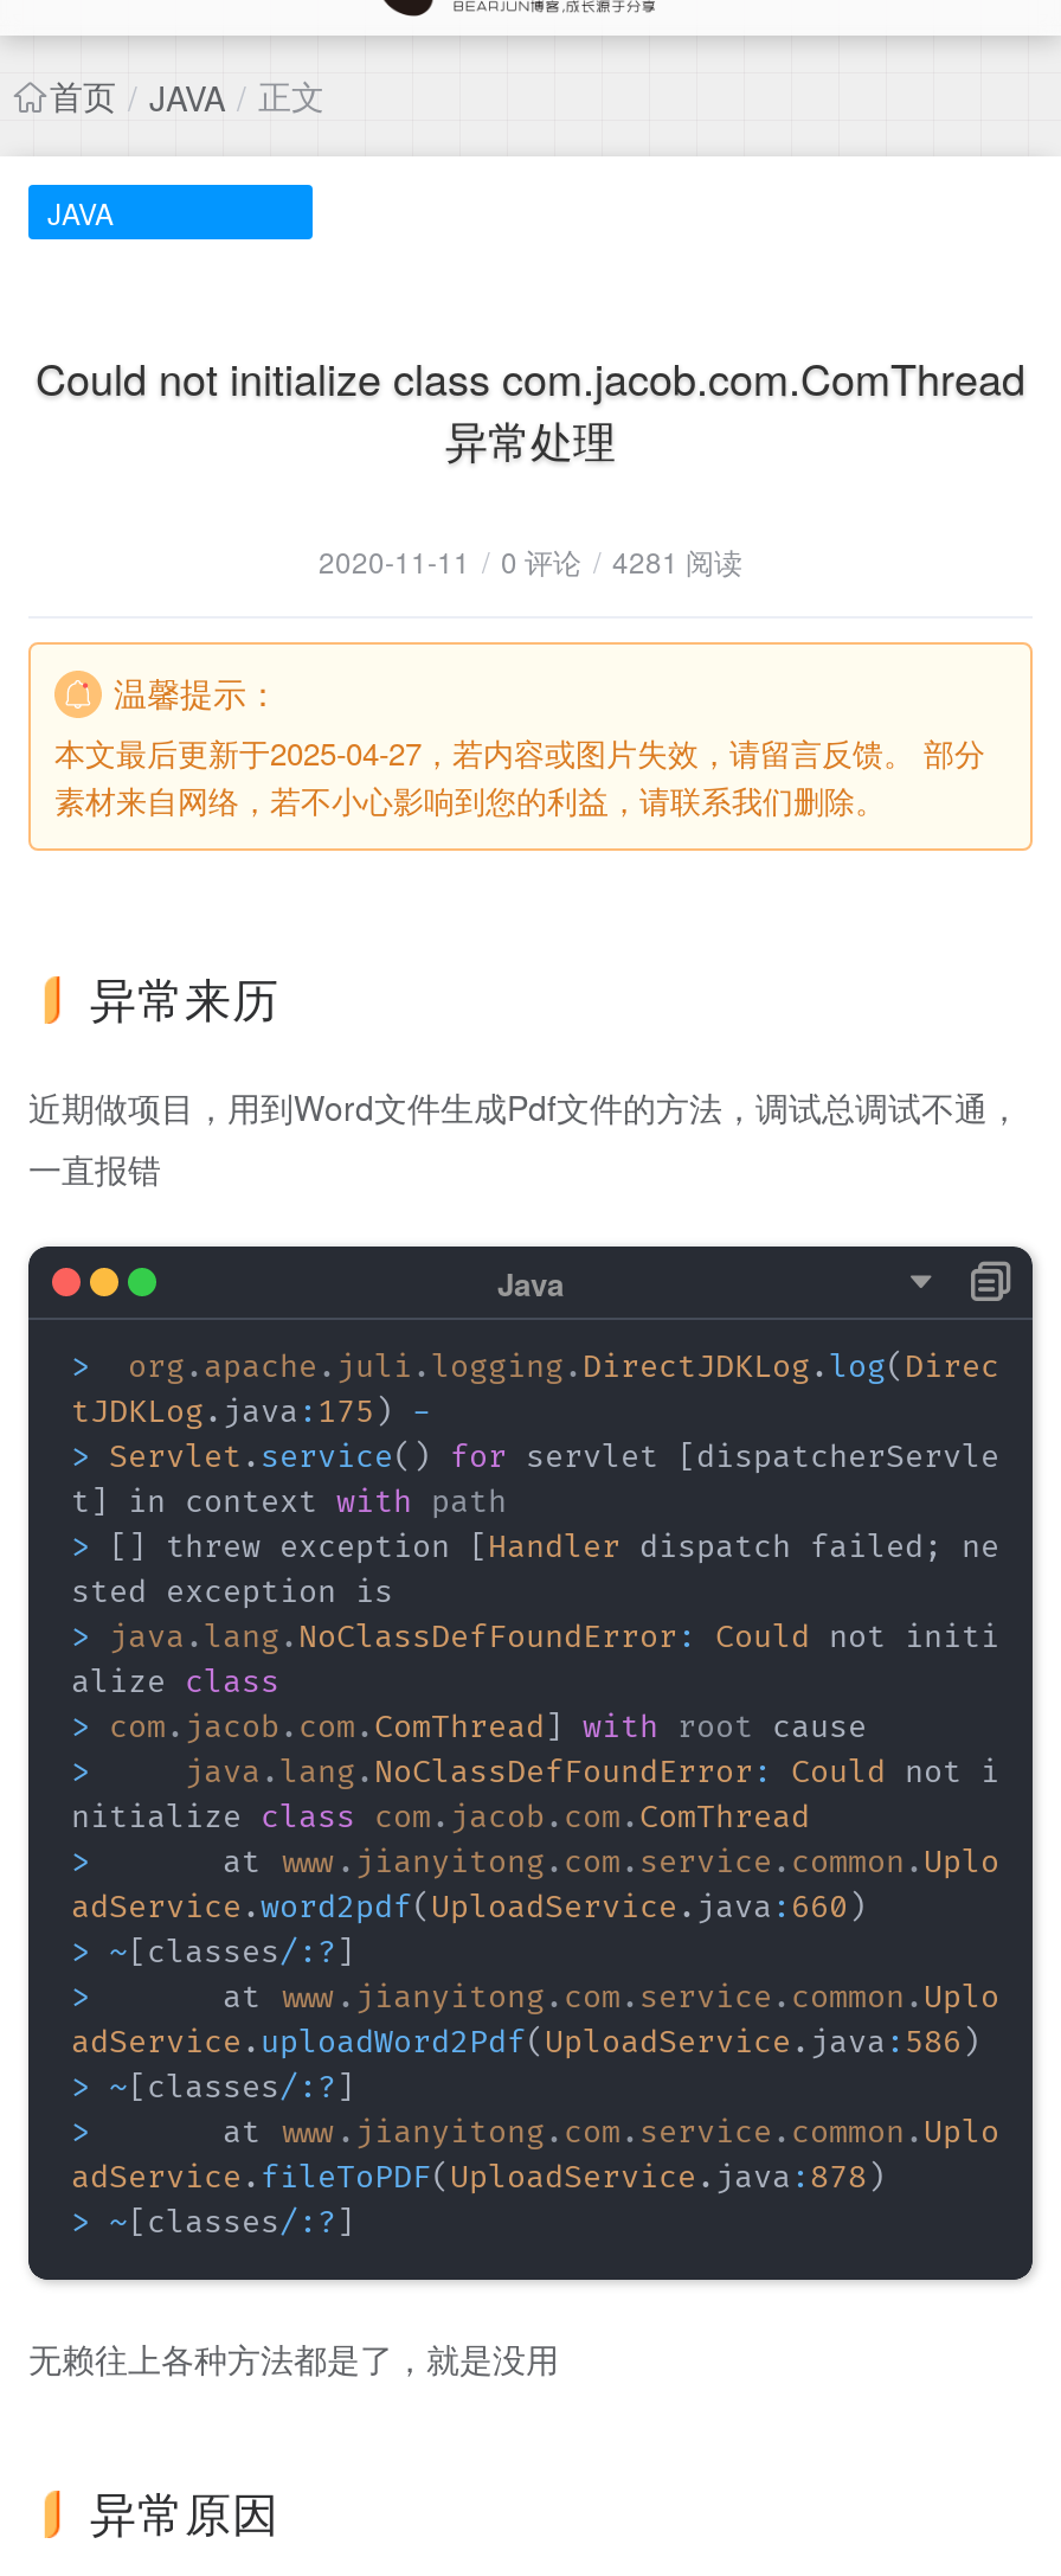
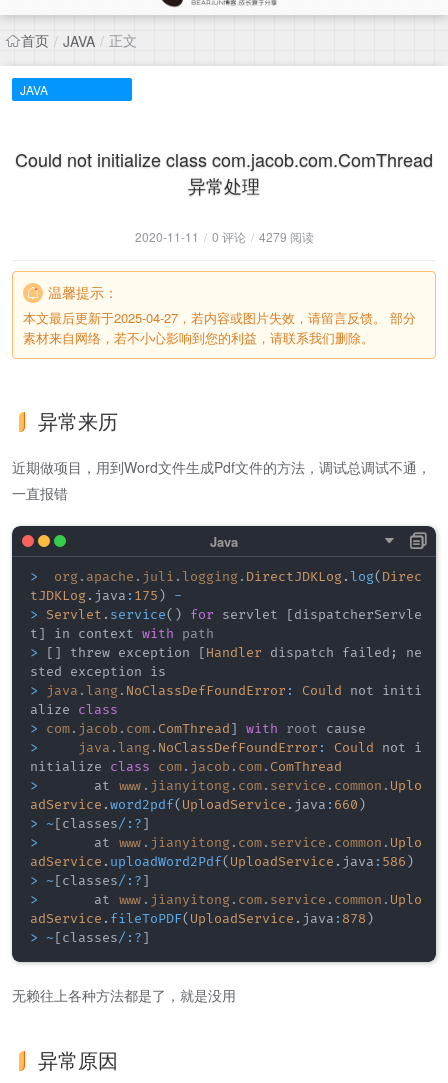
[319,540,742,581] 2020-11-11 / 0 评论 / 4281 阅读 -> [134,228,313,245] 2020-11-11 / 0 评论 / 4279 阅读

